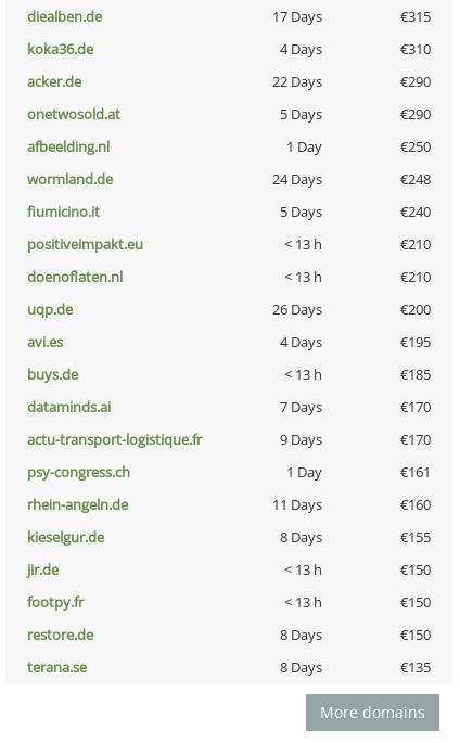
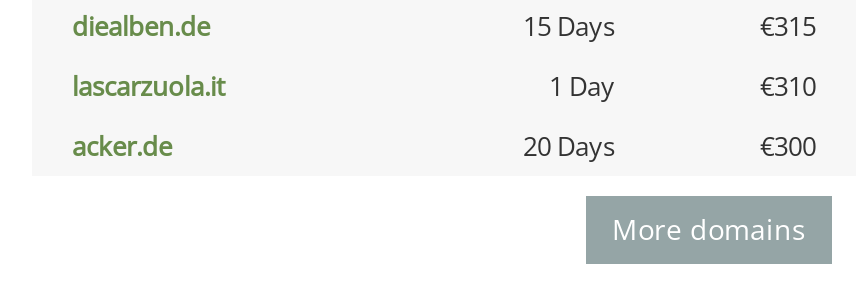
[272,7,322,26] 17 Days -> [523,8,615,44] 15 Days
[27,39,322,59] koka36.de | 4 Days -> [72,68,615,104] lascarzuola.it | 1 Day
[27,72,431,677] 22 Days | €290 | onetwosold.at | 5 Days | €290 | afbeelding.nl | 1 Day | €250 | wormland.de | 24 Days | €248 | fiumicino.it | 5 Days | €240 | positiveimpakt.eu | < 13 h | €210 | doenoflaten.nl | < 13 h | €210 | uqp.de | 26 Days | €200 | avi.es | 4 Days | €195 | buys.de | < 13 h | €185 | dataminds.ai | 7 Days | €170 | actu-transport-logistique.fr | 9 Days | €170 | psy-congress.ch | 1 Day | €161 | rhein-angeln.de | 11 Days | €160 | kieselgur.de | 8 Days | €155 | jir.de | < 13 h | €150 | footpy.fr | < 13 h | €150 | restore.de | 8 Days | €150 | terana.se | 8 Days | €135 -> [523,128,816,164] 20 Days | €300

